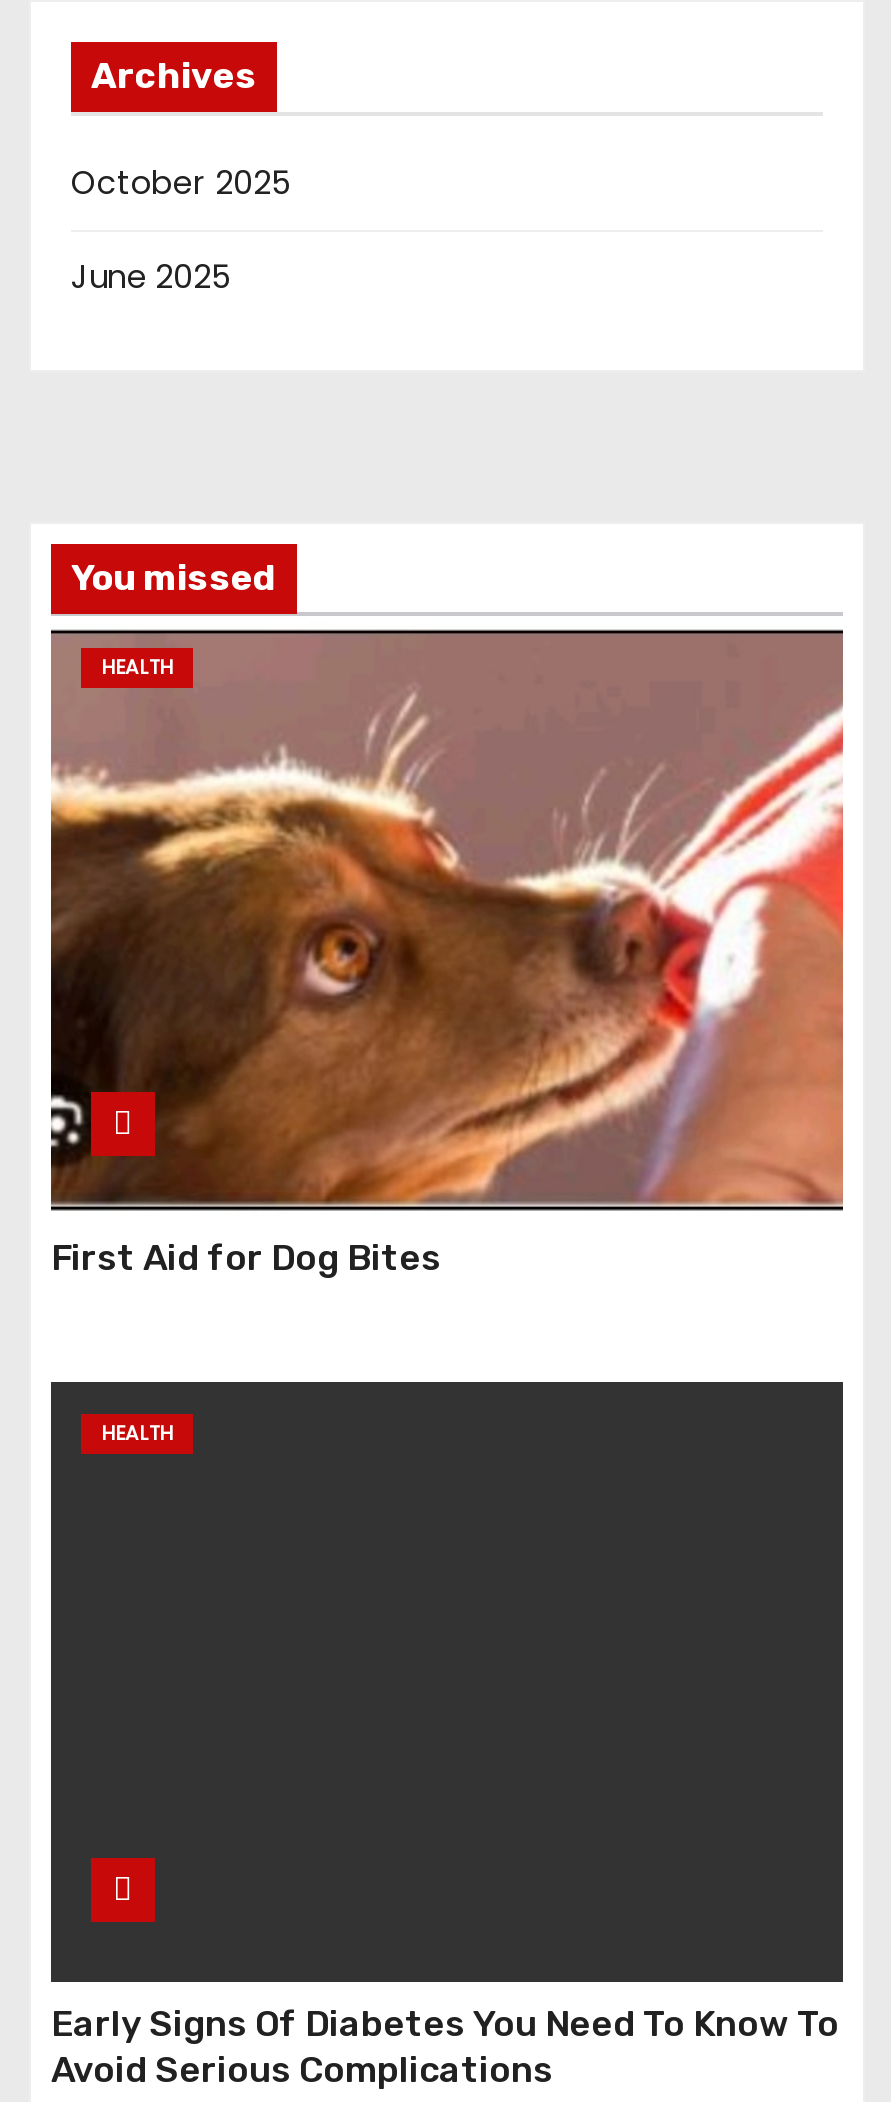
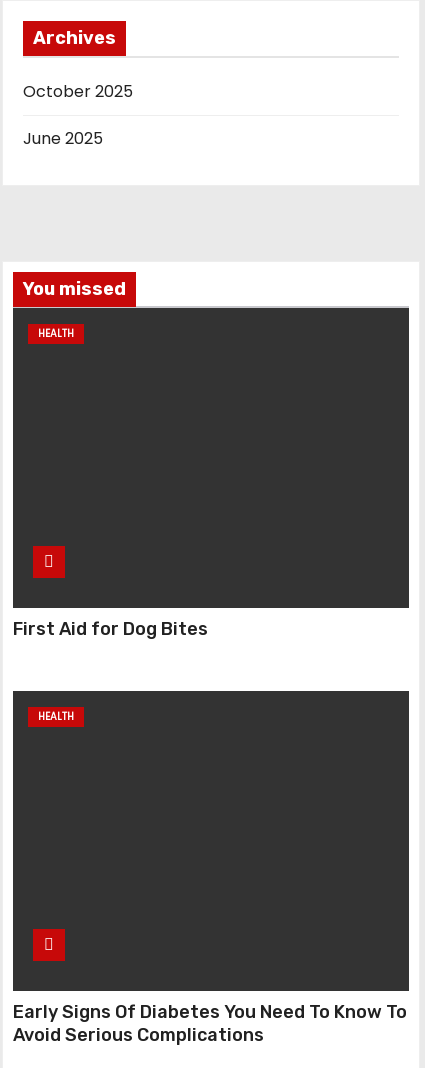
[49,614,845,1216] [image] -> none

